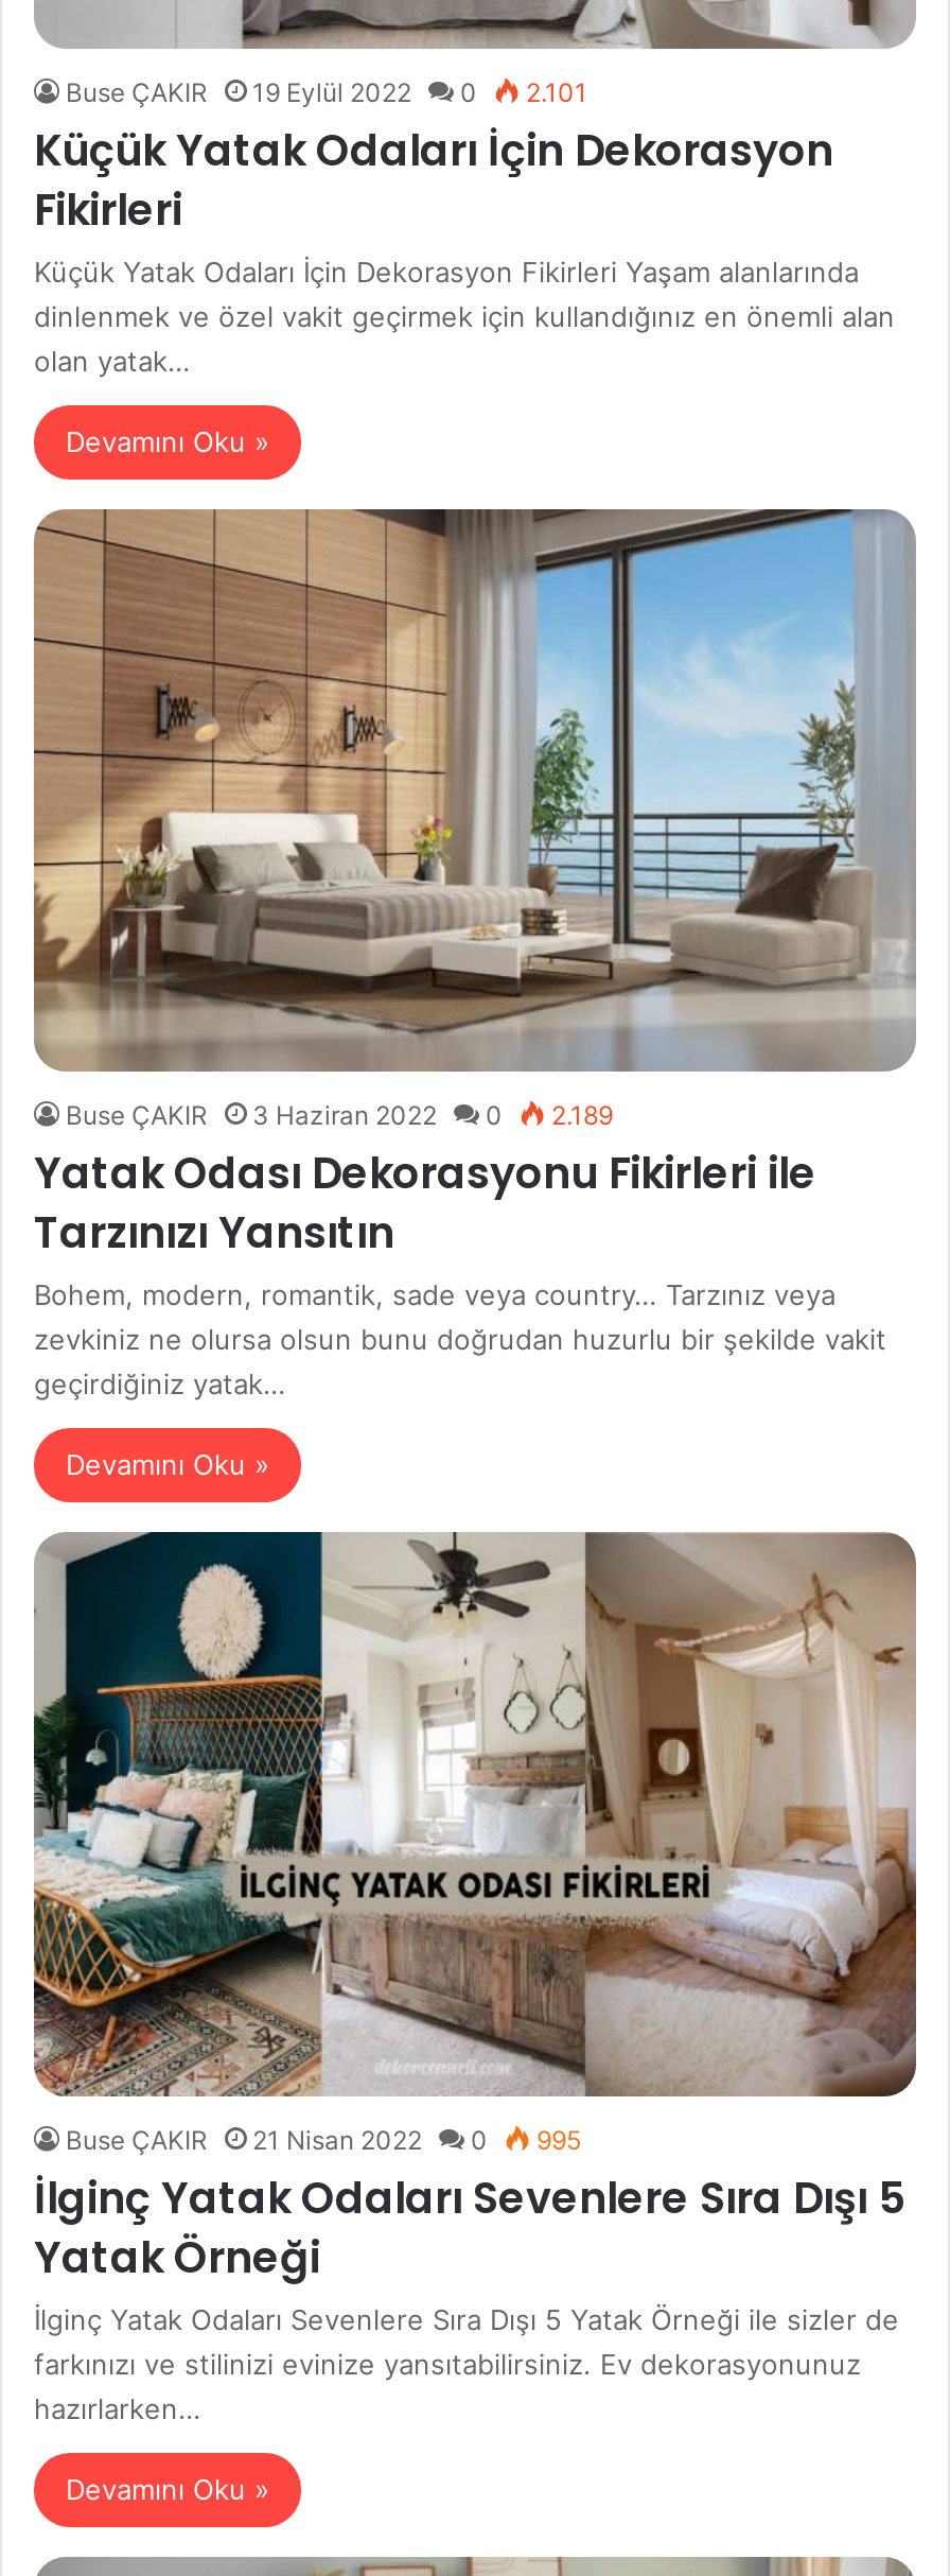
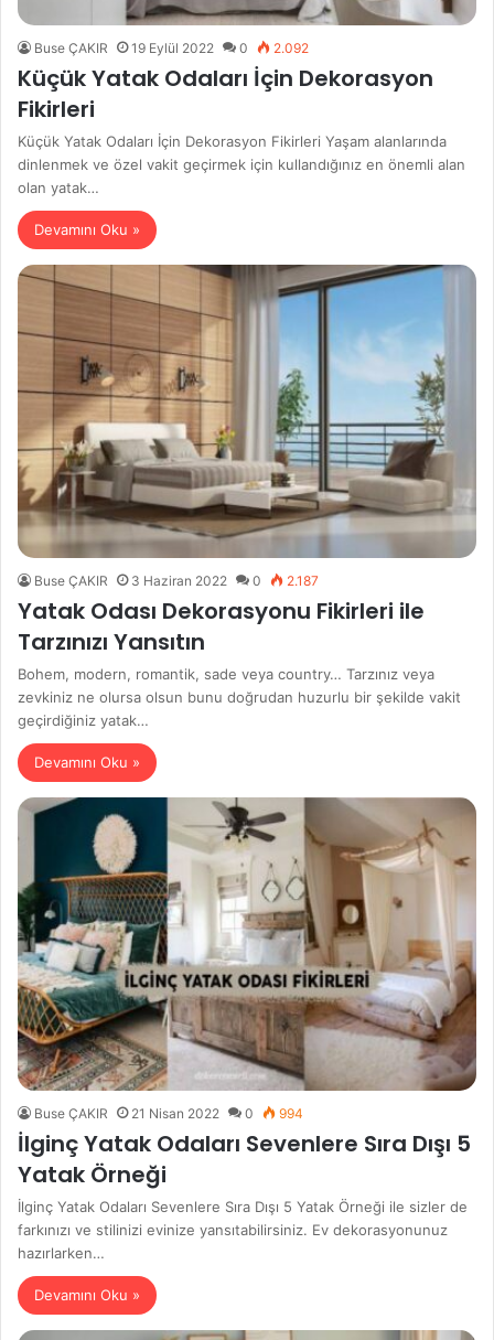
[66,76,587,108] Buse ÇAKIR 19 Eylül 2022 0 2.101 -> [34,39,309,56] Buse ÇAKIR 19 Eylül 2022 0 2.092
[66,1100,613,1131] Buse ÇAKIR 3 Haziran 2022 0 2.189 -> [34,572,319,589] Buse ÇAKIR 3 Haziran 2022 0 2.187
[66,2123,581,2155] Buse ÇAKIR 21 Nisan 2022 0 995 -> [34,1105,303,1121] Buse ÇAKIR 21 Nisan 2022 0 994

